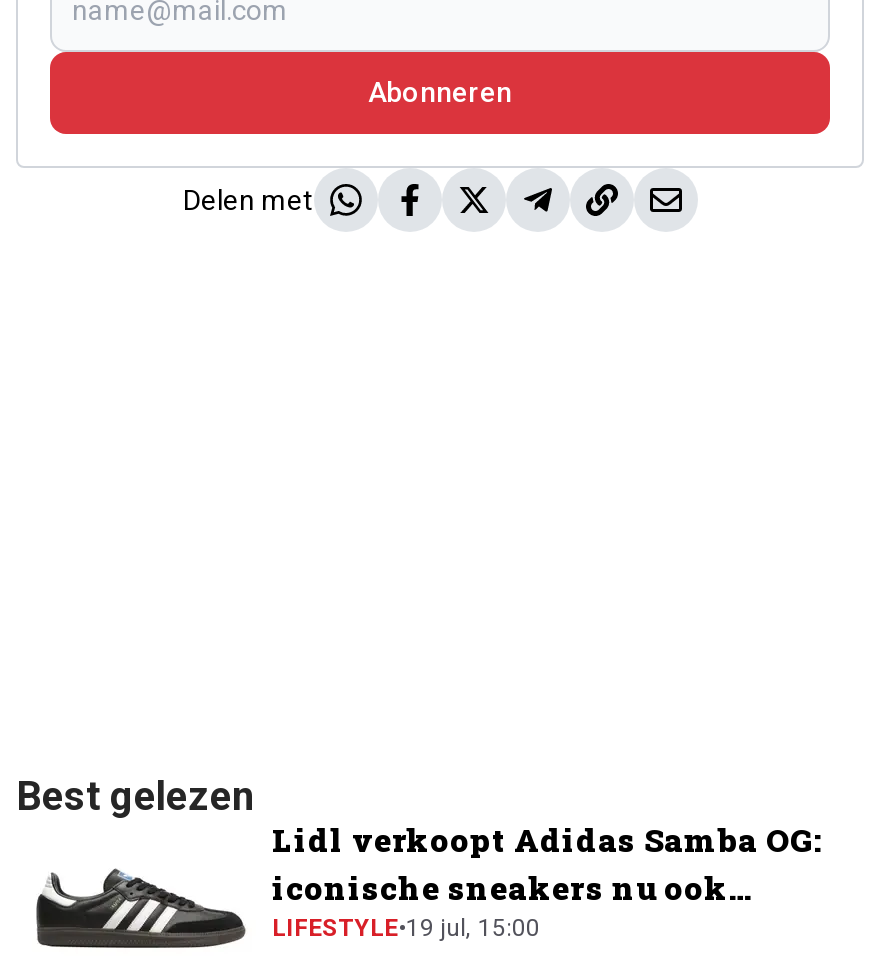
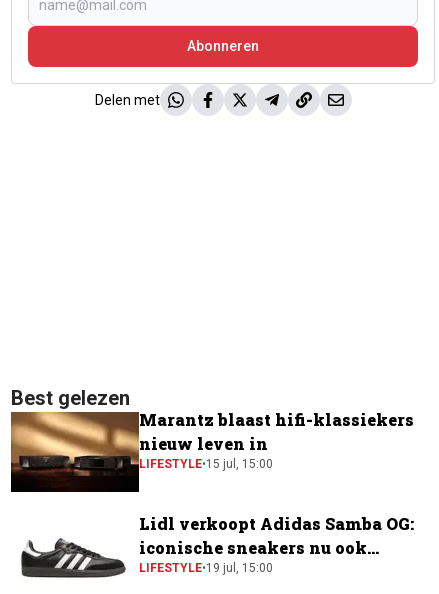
none -> [10,409,414,493] [image] | Marantz blaast hifi-klassiekers | nieuw leven in | LIFESTYLE•15 jul, 15:00

